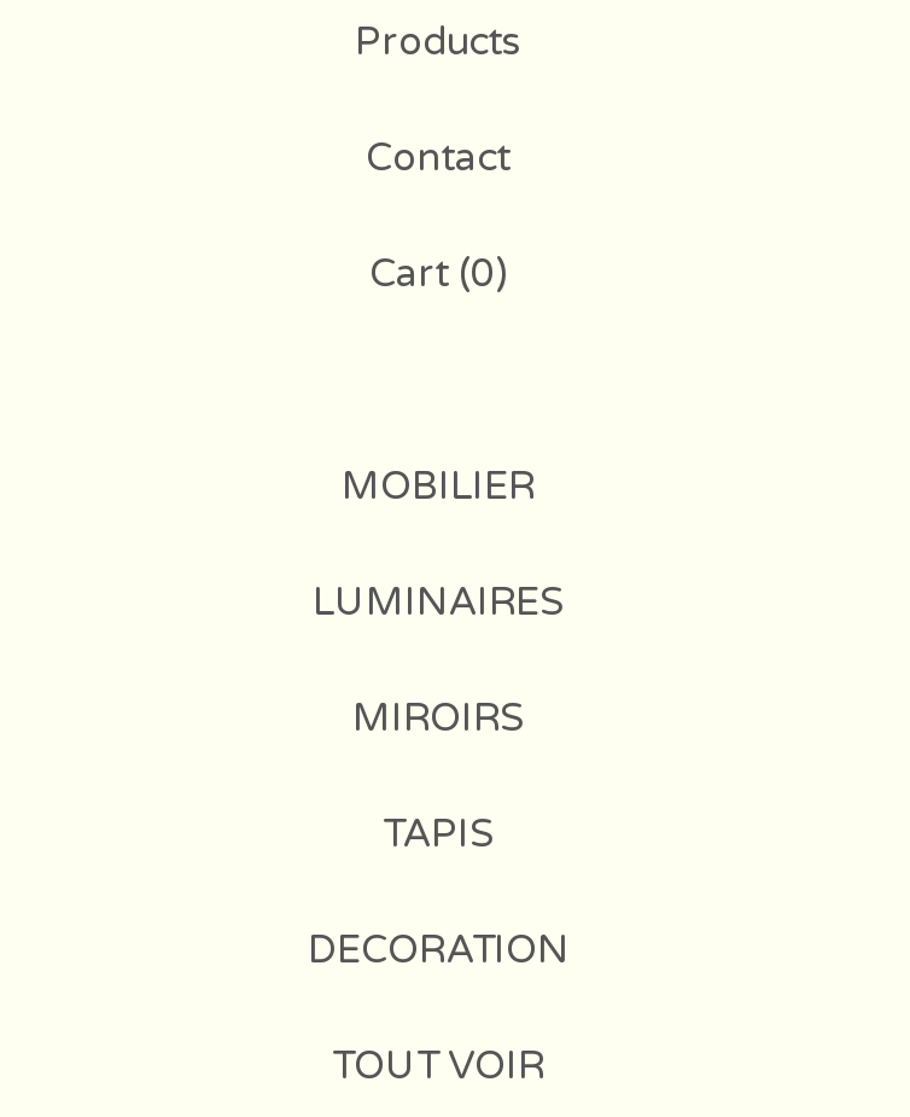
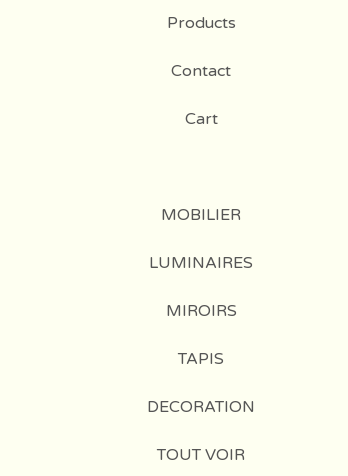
[369,250,507,298] Cart (0) -> [184,109,217,129] Cart

